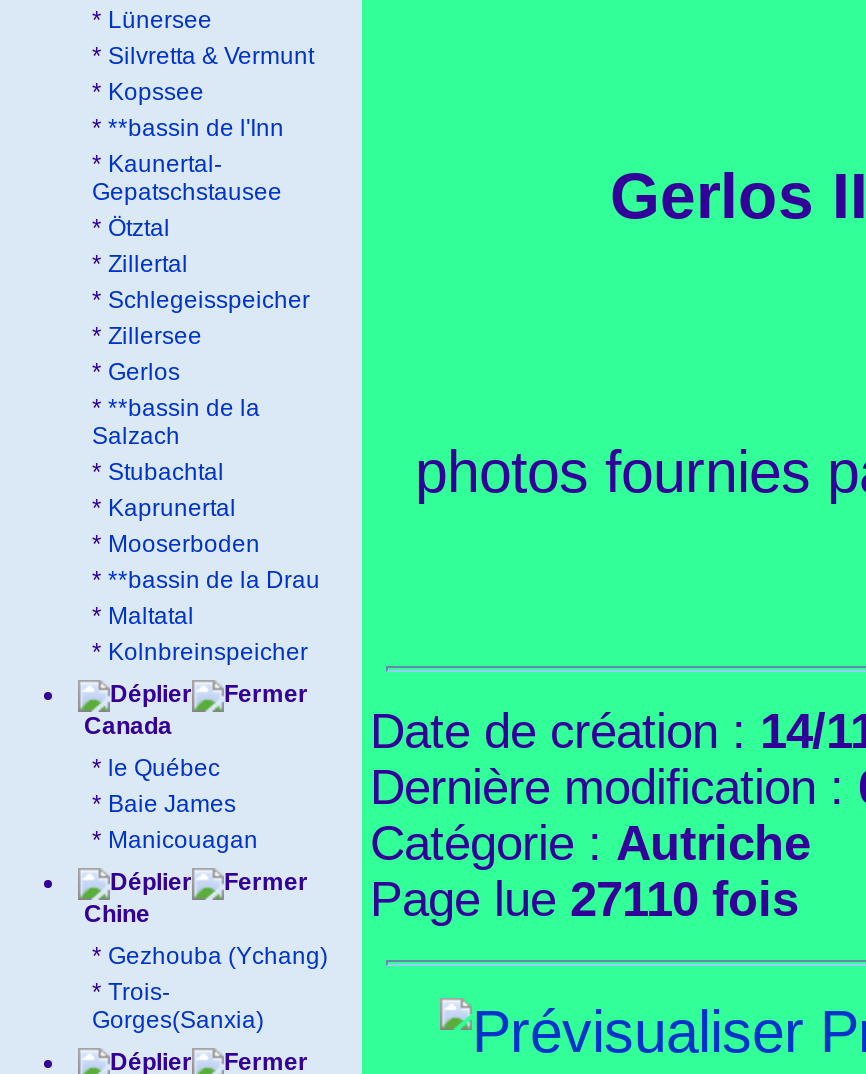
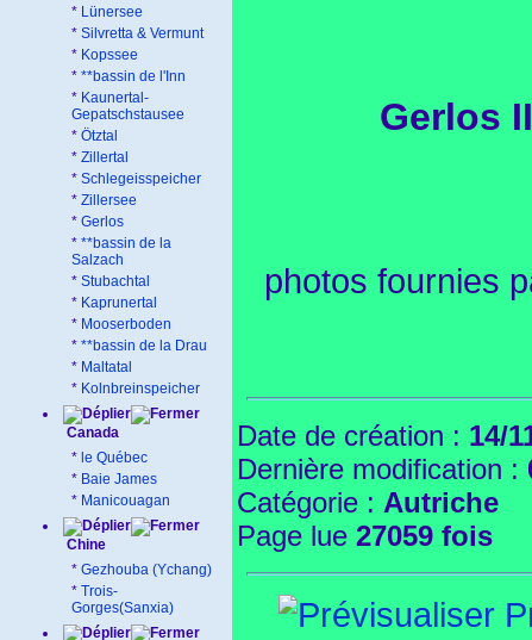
[370,872,798,926] Page lue 27110 fois -> [237,520,493,552] Page lue 27059 fois

